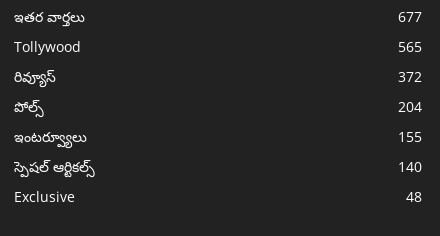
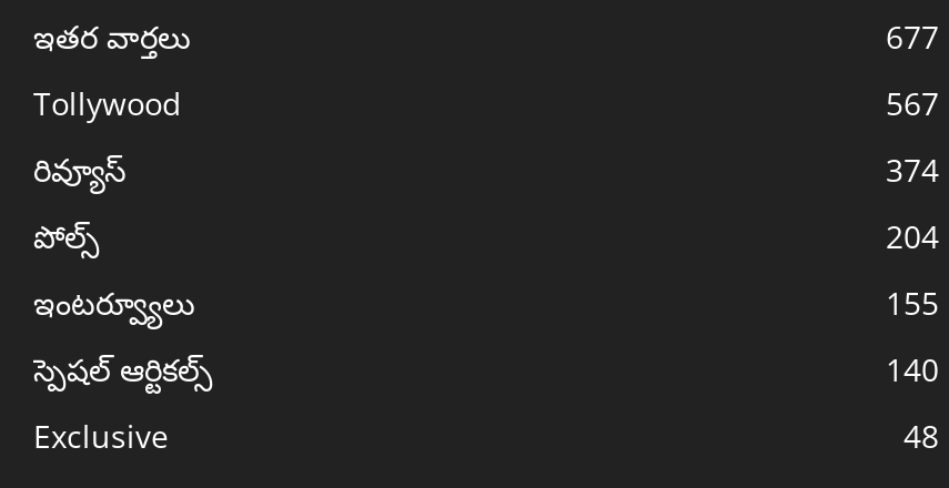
[398,37,422,56] 565 -> [886,82,939,124] 567
[398,67,422,86] 372 -> [886,149,939,191] 374

